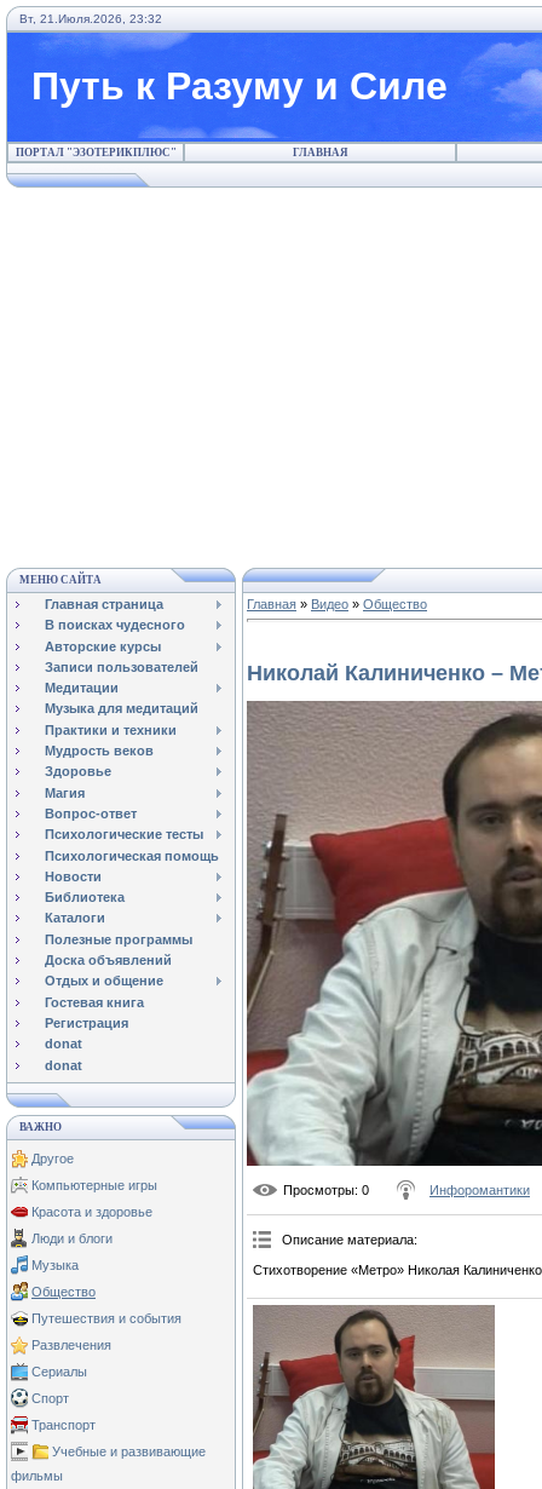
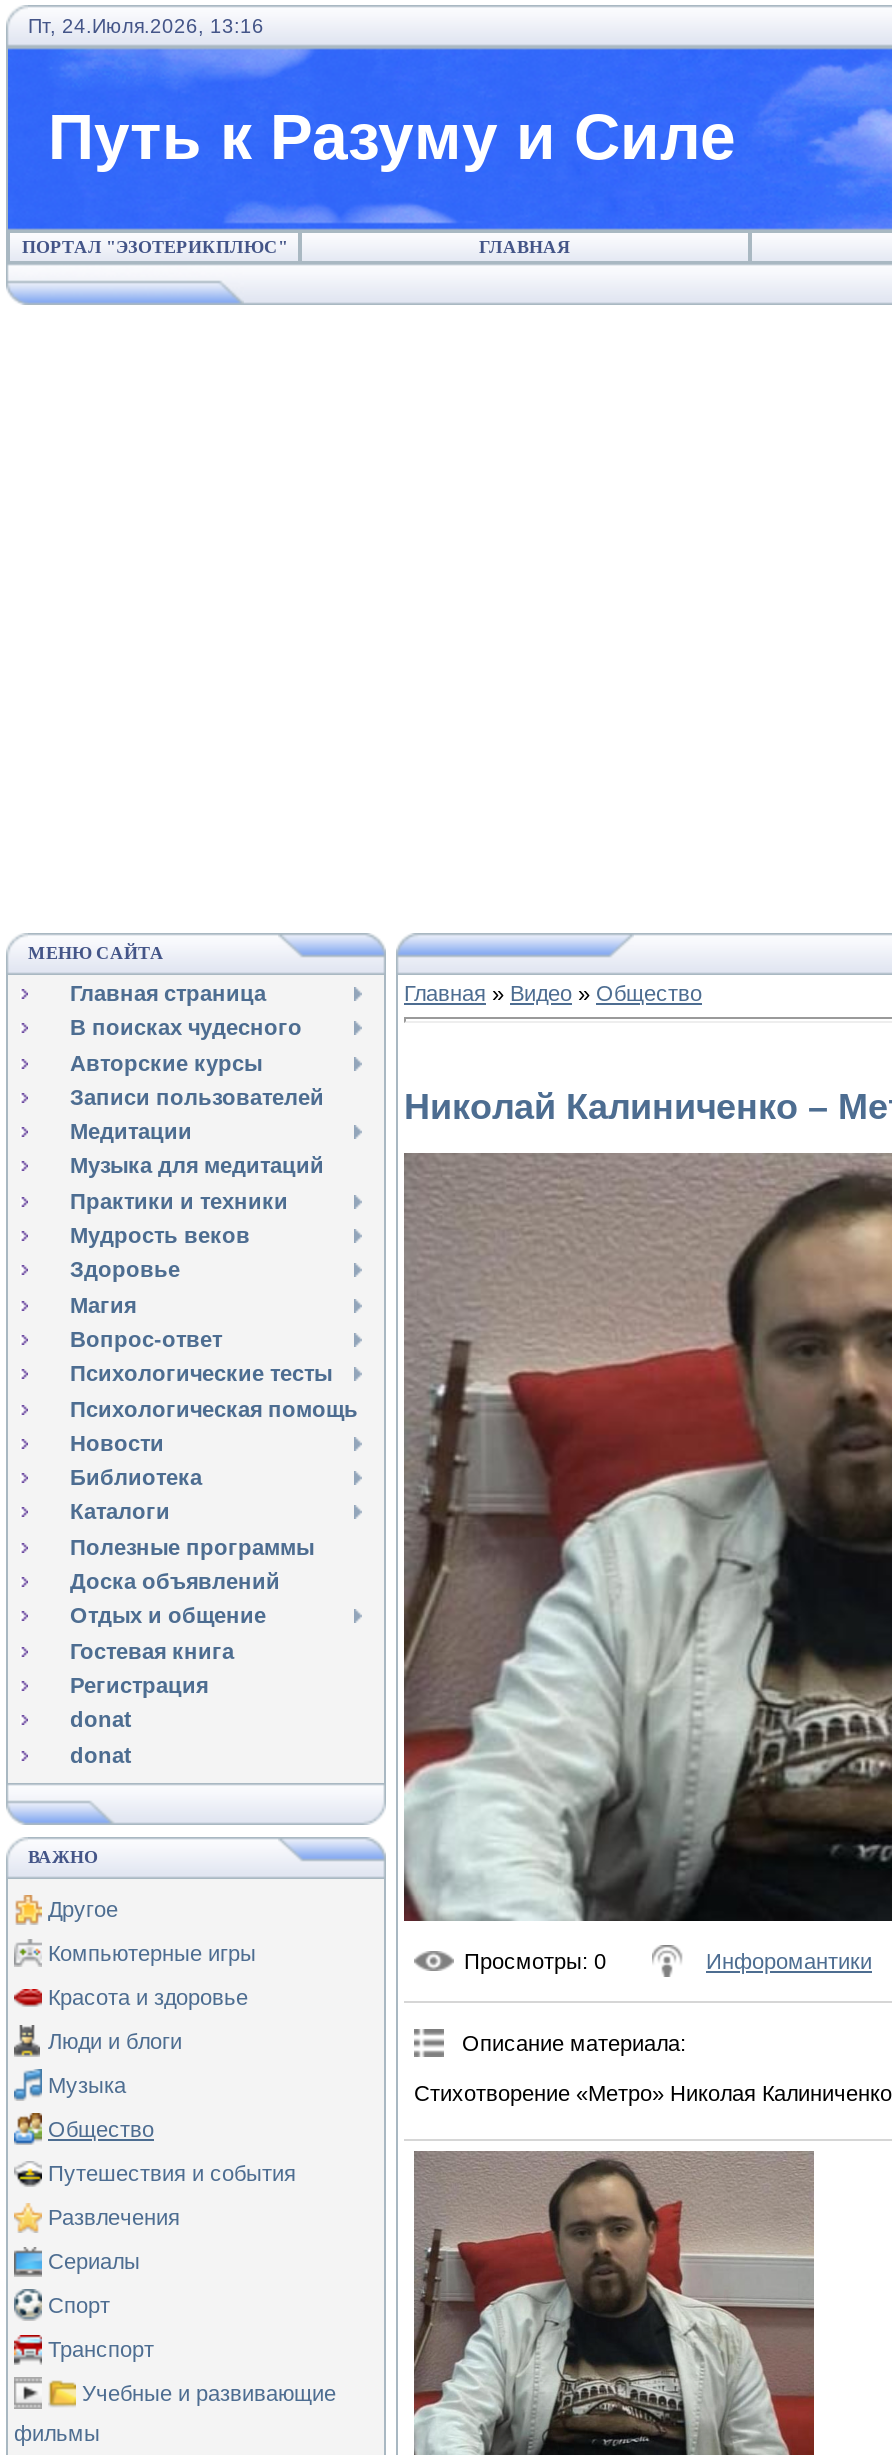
[19,12,162,25] Вт, 21.Июля.2026, 23:32 -> [28,15,264,37] Пт, 24.Июля.2026, 13:16

